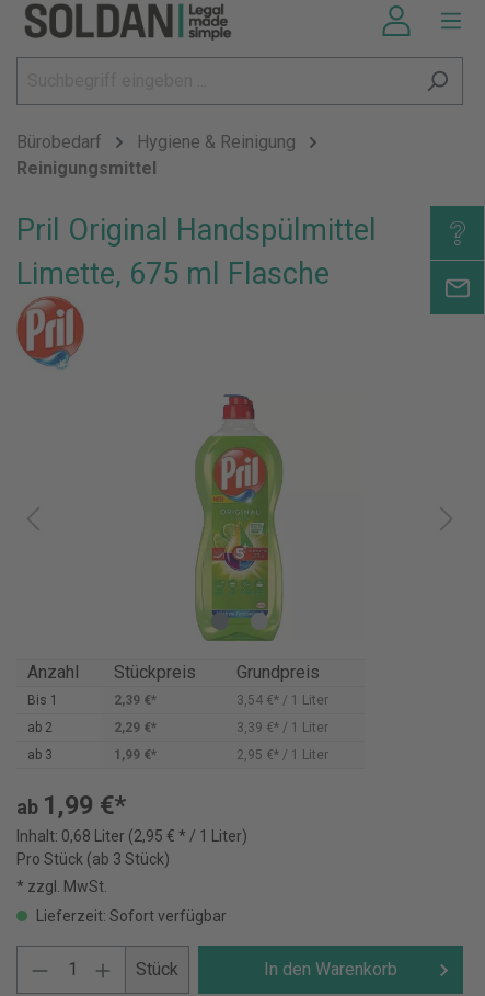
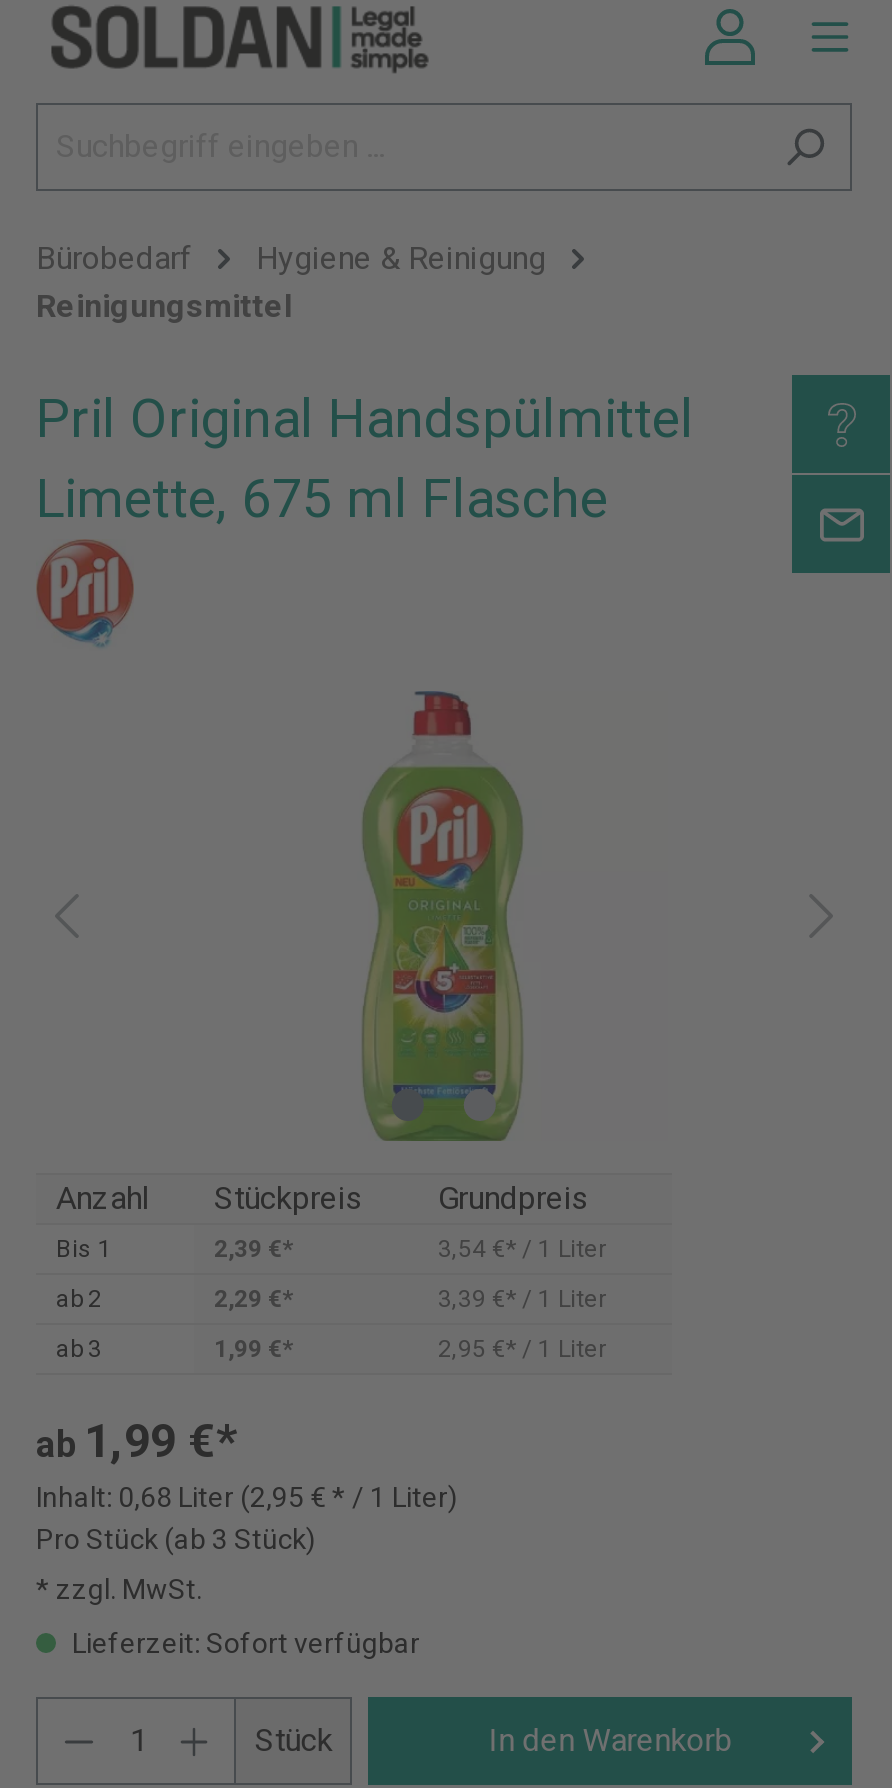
[18,296,85,371] [image] -> [38,541,158,647] [image]

